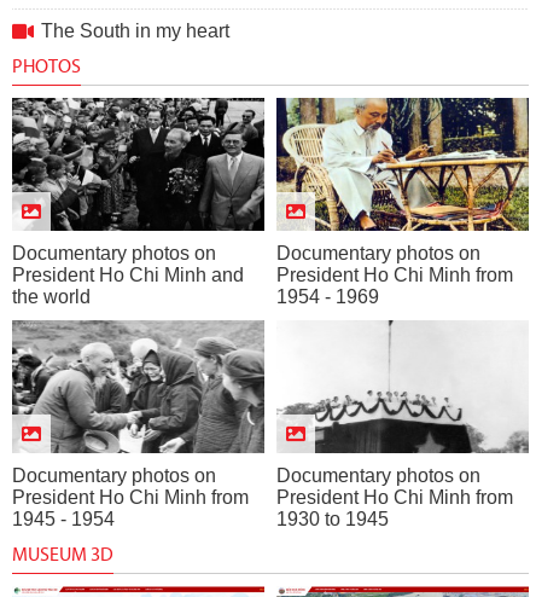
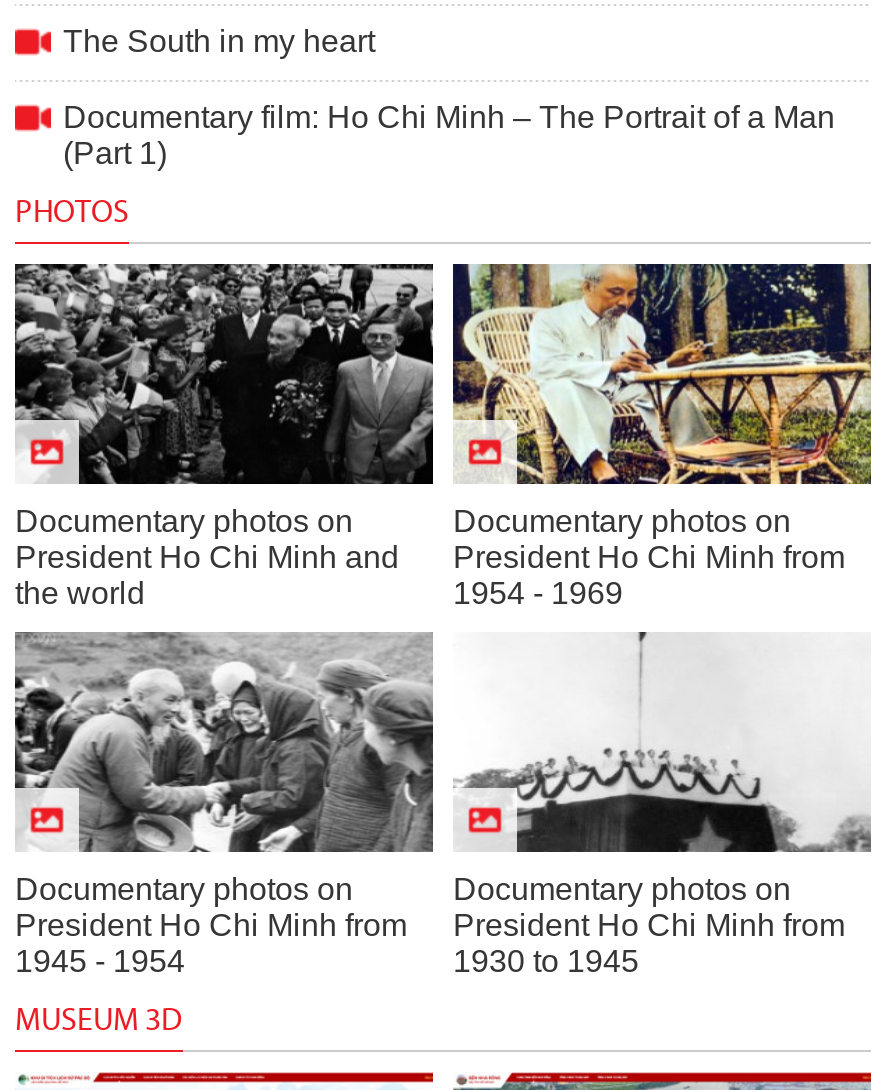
none -> [63,99,835,169] Documentary film: Ho Chi Minh – The Portrait of a Man | (Part 1)

